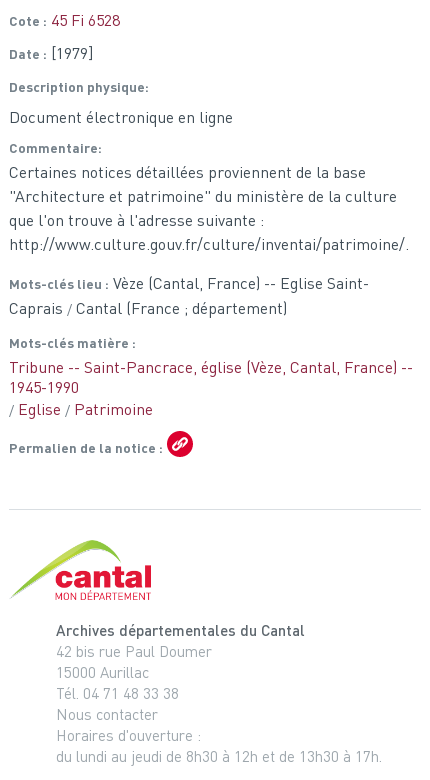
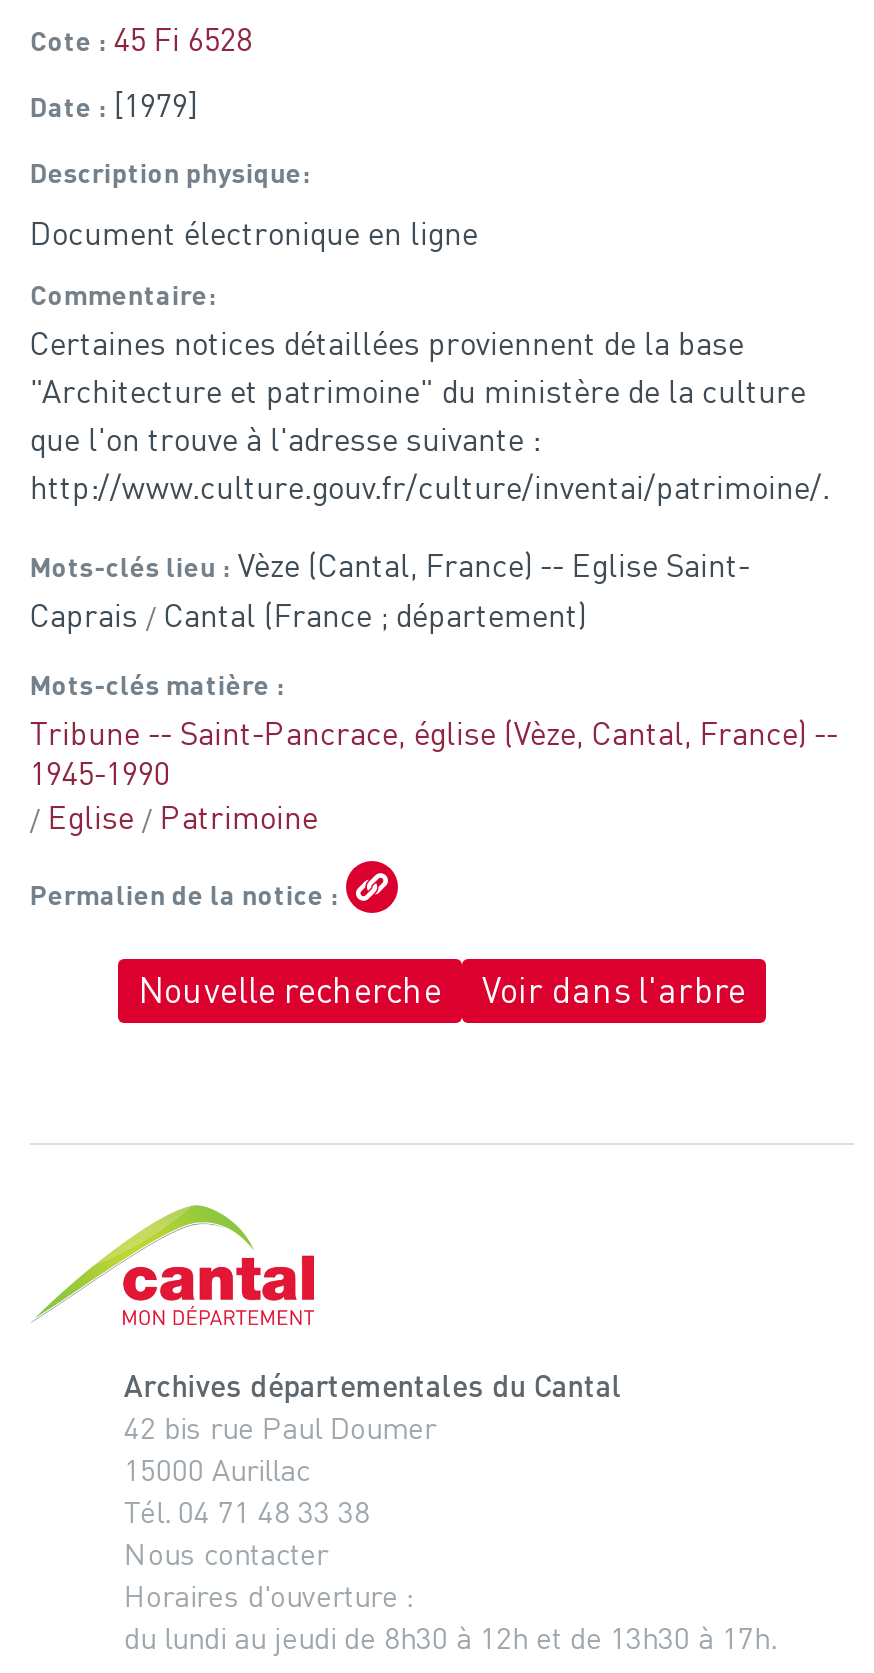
none -> [138,969,746,1011] Nouvelle recherche | Voir dans l'arbre

